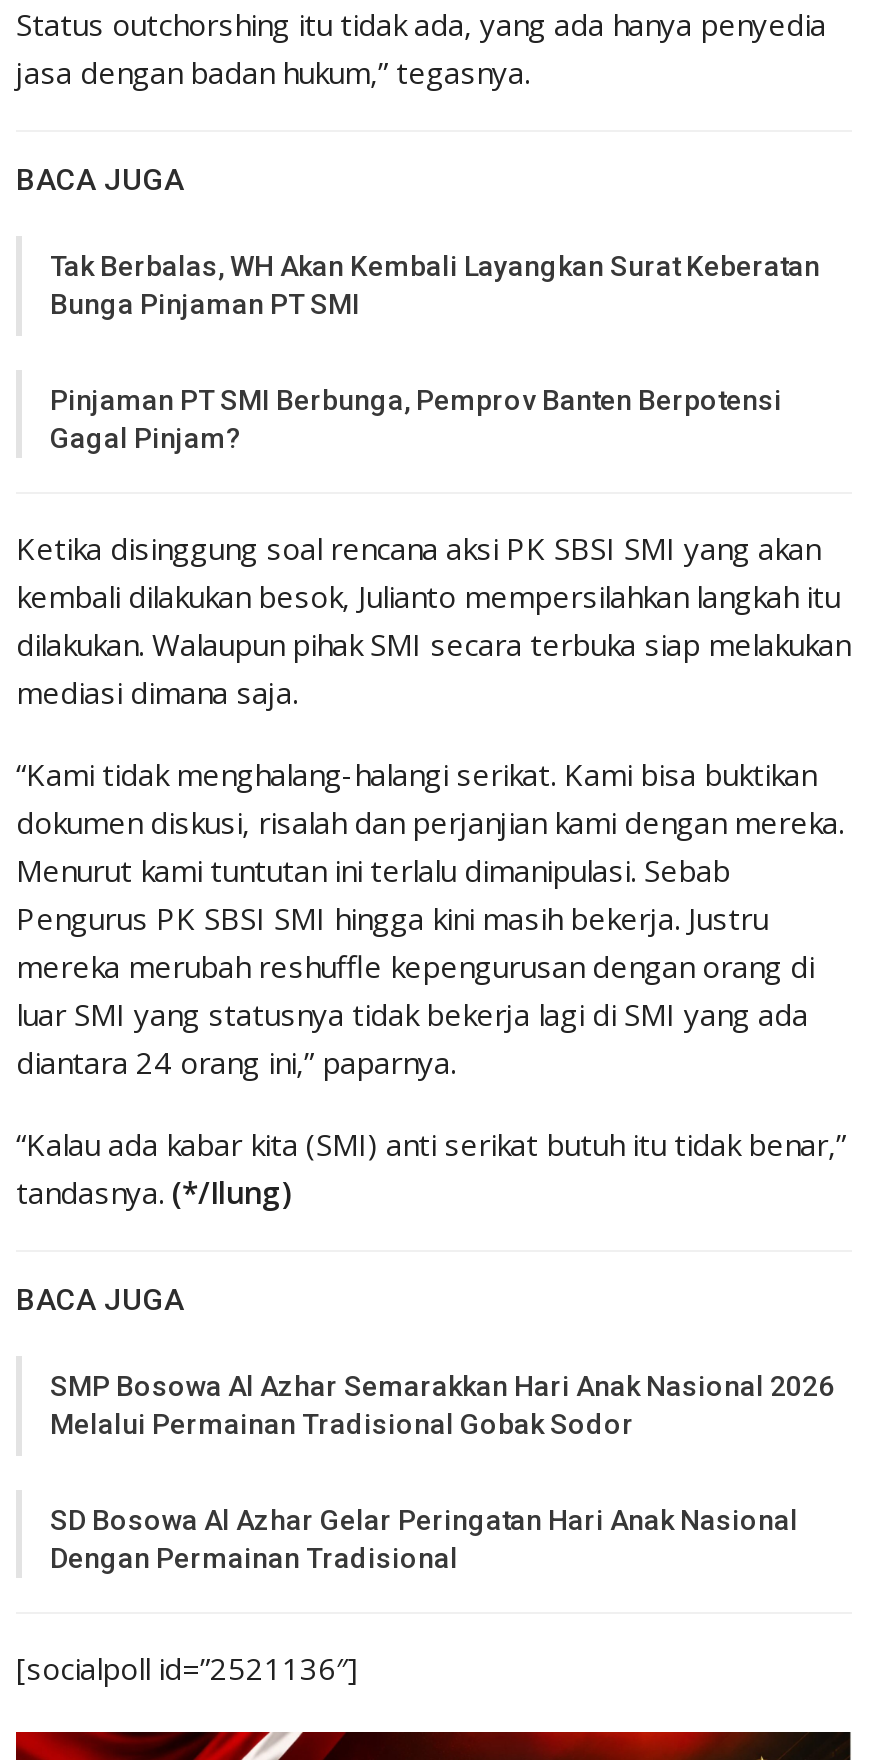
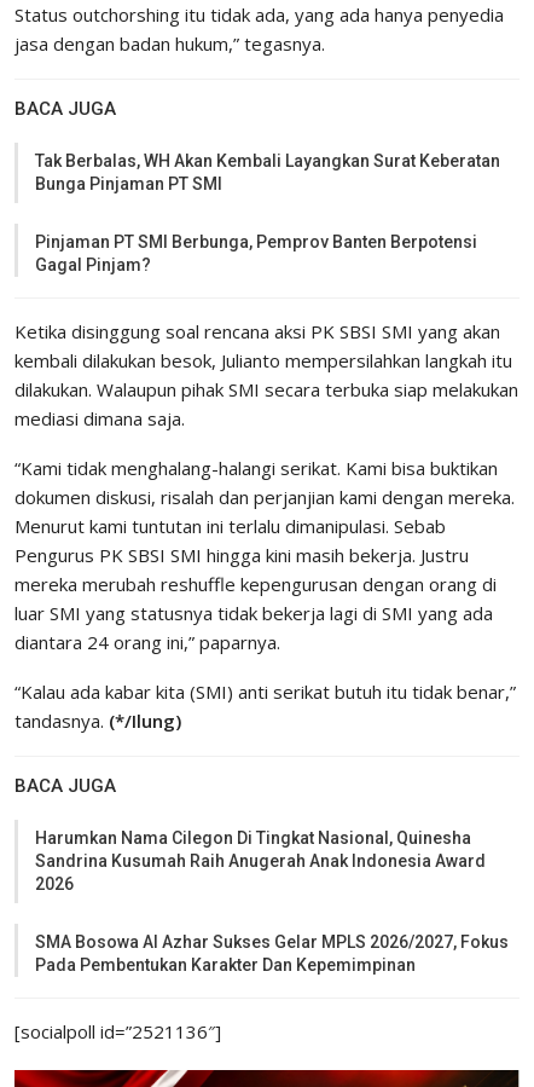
[50,1371,834,1441] SMP Bosowa Al Azhar Semarakkan Hari Anak Nasional 2026 | Melalui Permainan Tradisional Gobak Sodor -> [35,829,486,894] Harumkan Nama Cilegon Di Tingkat Nasional, Quinesha | Sandrina Kusumah Raih Anugerah Anak Indonesia Award | 2026
[50,1505,798,1575] SD Bosowa Al Azhar Gelar Peringatan Hari Anak Nasional | Dengan Permainan Tradisional -> [35,933,509,975] SMA Bosowa Al Azhar Sukses Gelar MPLS 2026/2027, Fokus | Pada Pembentukan Karakter Dan Kepemimpinan

